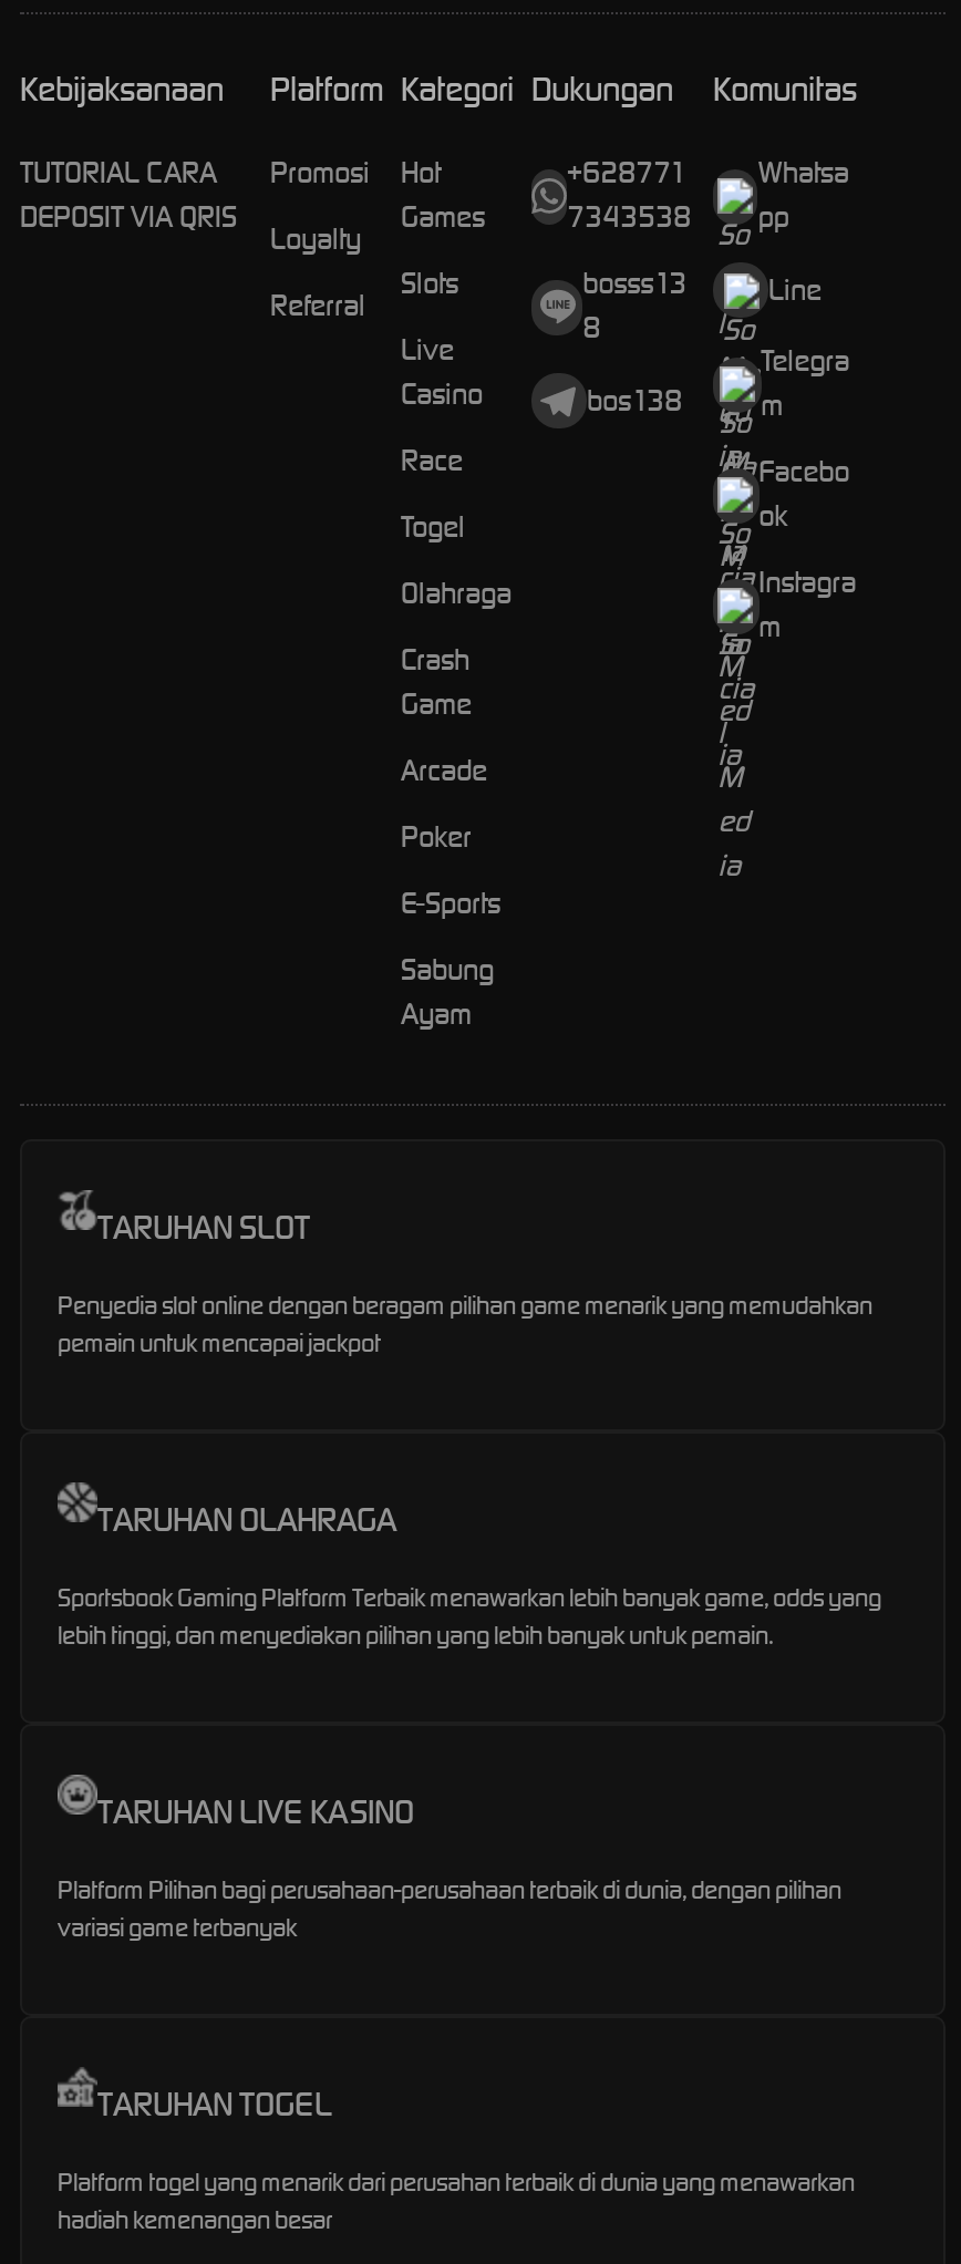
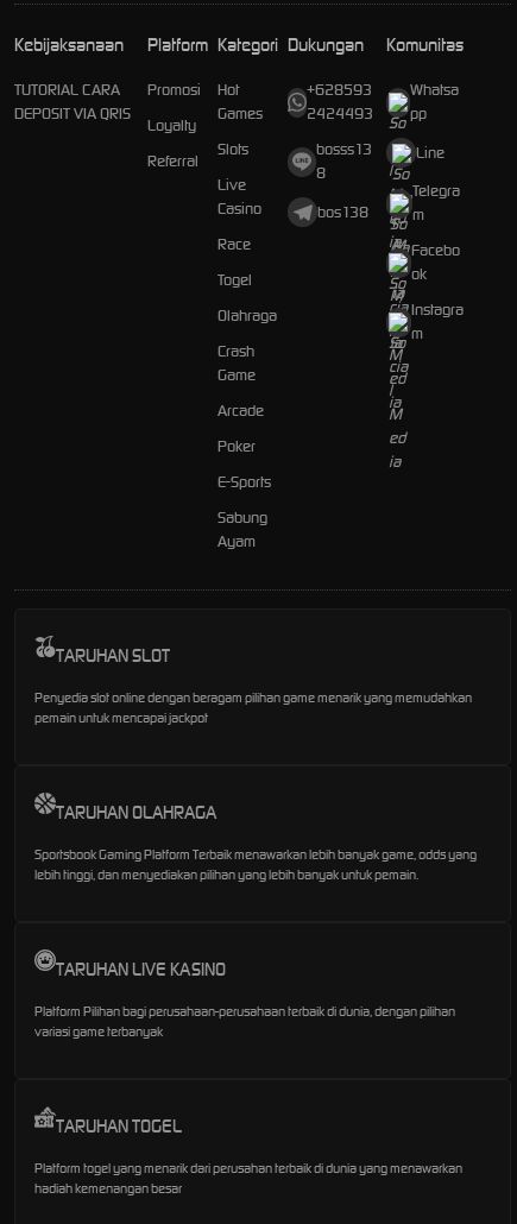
[567,154,849,192] +628771 Whatsa -> [307,80,459,100] +628593 Whatsa
[567,198,789,236] 7343538 pp -> [307,103,427,124] 2424493 pp

